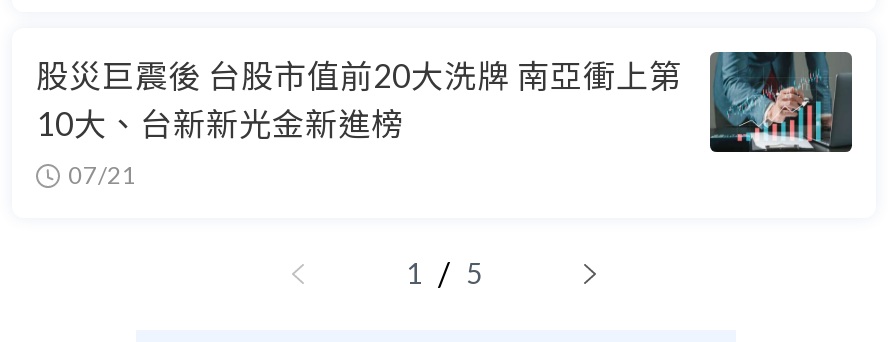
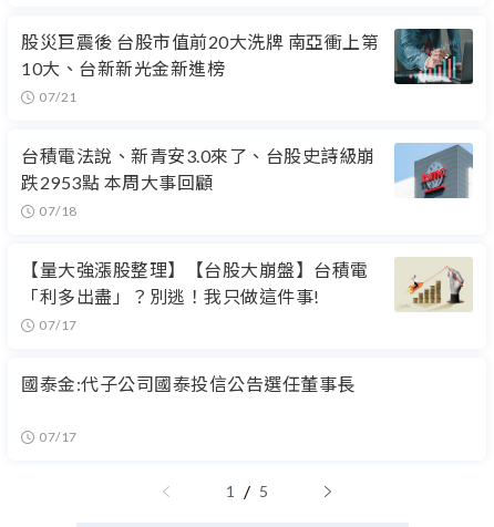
none -> [21,142,474,445] [image] | 台積電法說、新青安3.0來了、台股史詩級崩 | 跌2953點 本周大事回顧 | 07/18 | 【量大強漲股整理】【台股大崩盤】台積電 | 「利多出盡」？別逃！我只做這件事! | 07/17 | 國泰金:代子公司國泰投信公告選任董事長 | 07/17
none -> [394,257,473,312] [image]

